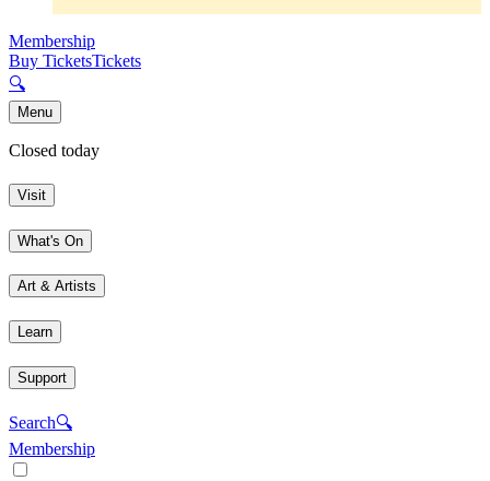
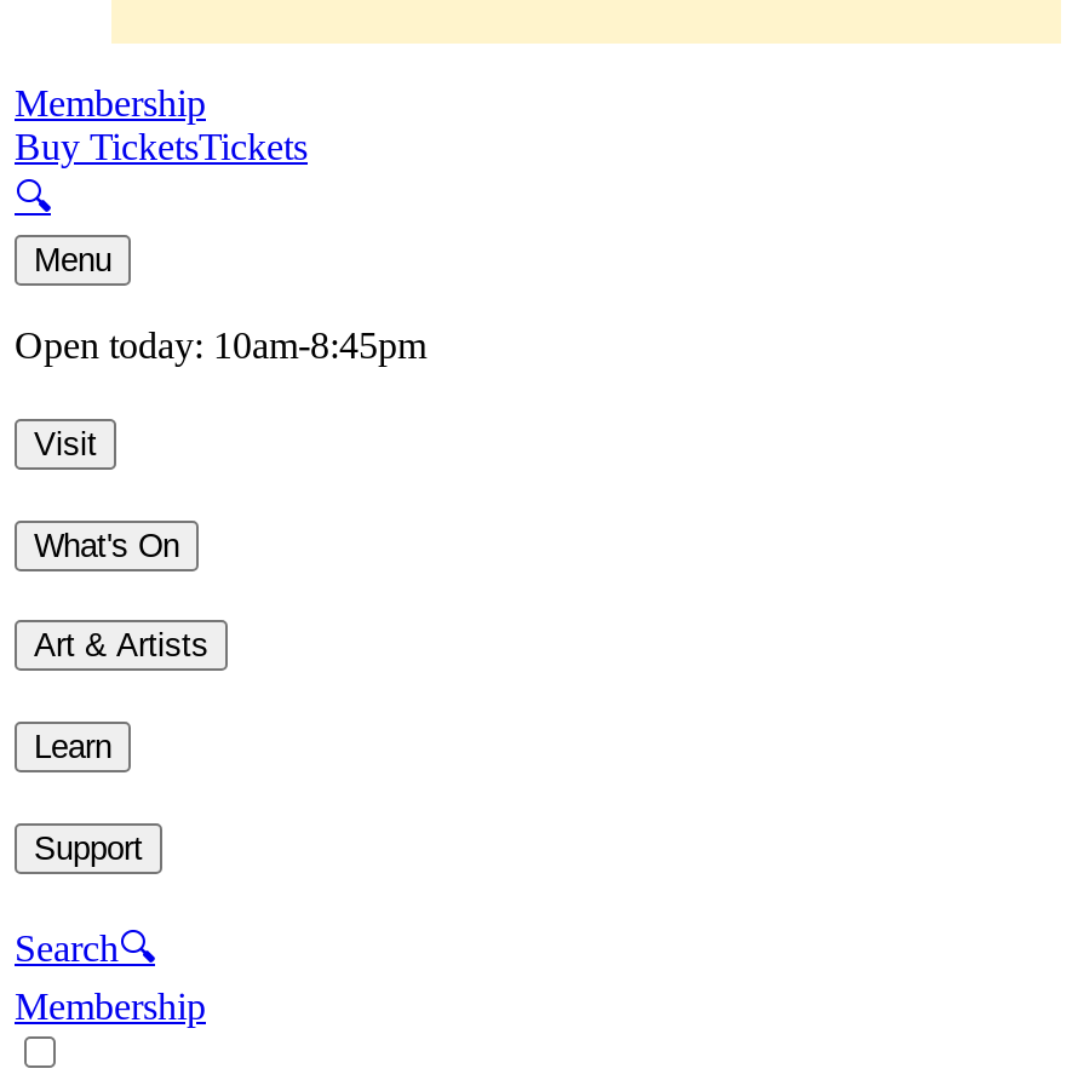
[9,141,100,160] Closed today -> [15,325,426,366] Open today: 10am-8:45pm

